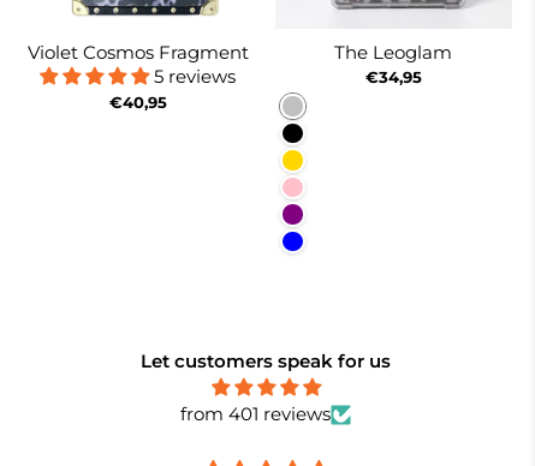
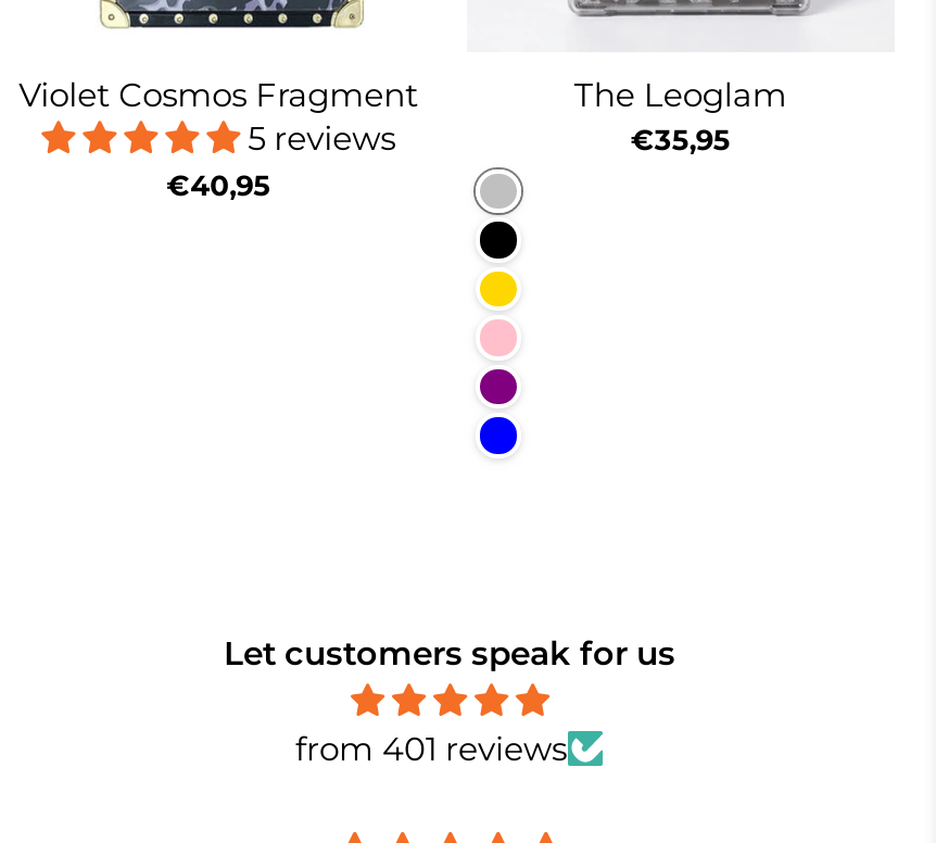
[365,68,422,87] €34,95 -> [631,122,731,157] €35,95

